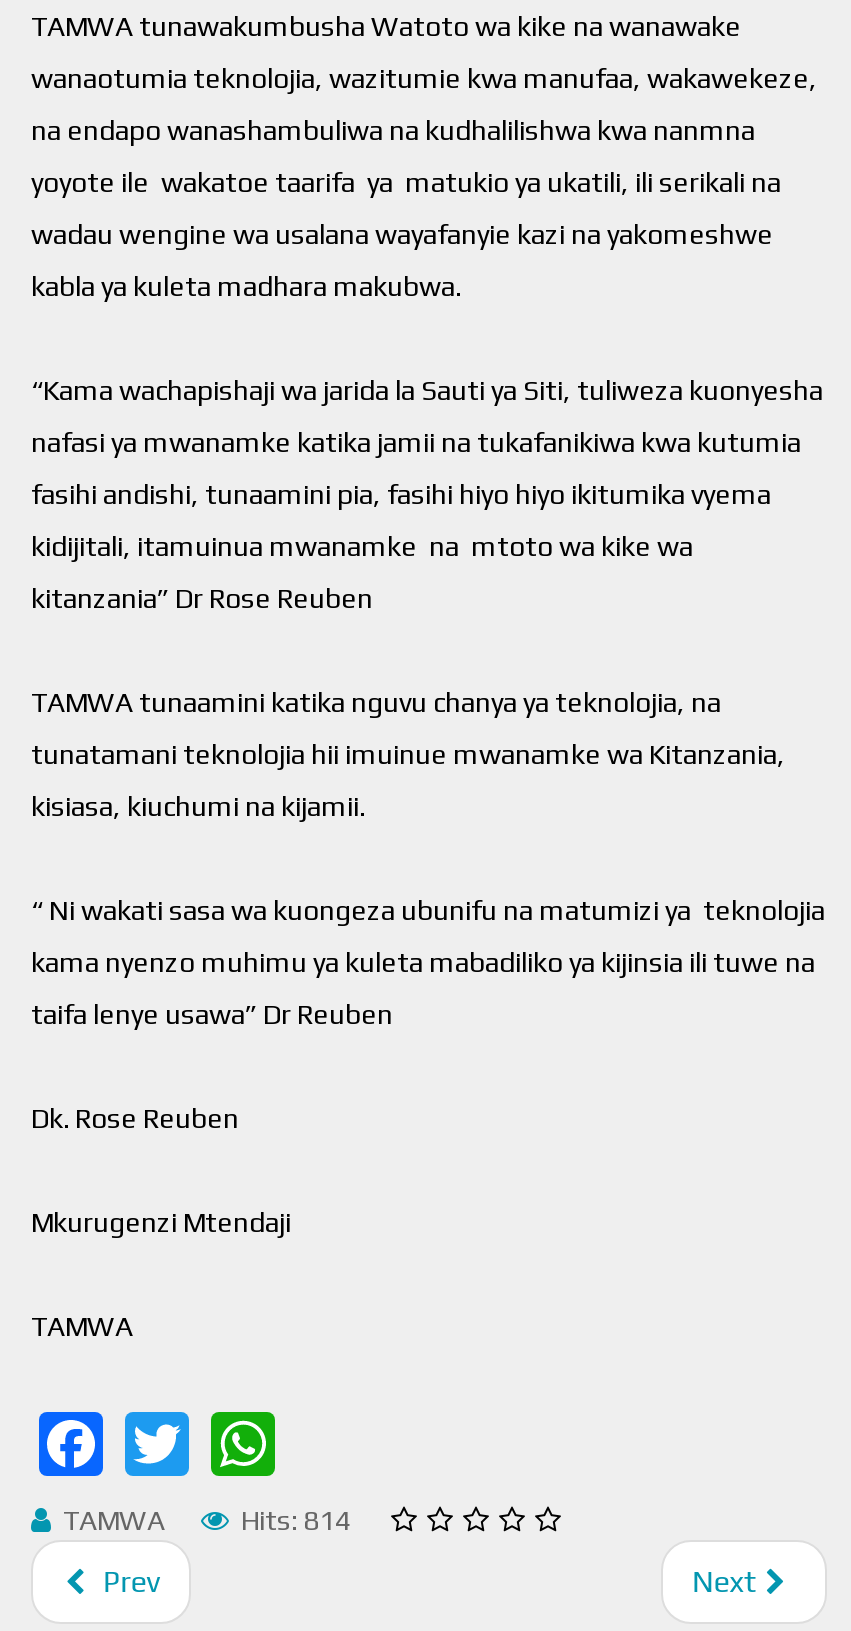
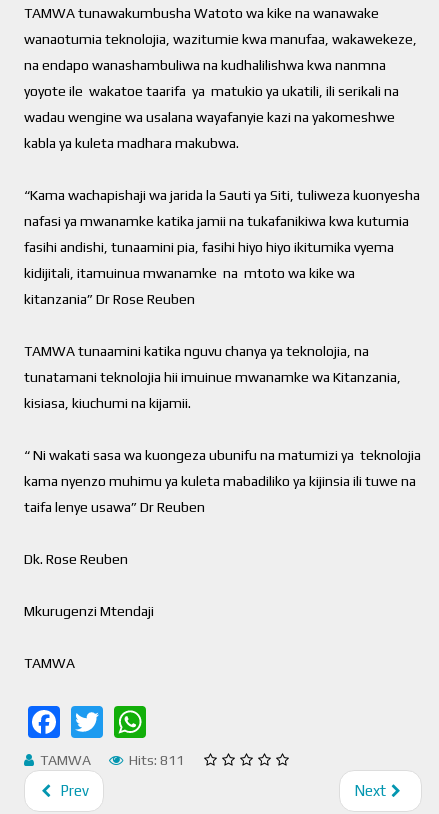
[241,1503,351,1535] Hits: 814 -> [129,751,184,767] Hits: 811

